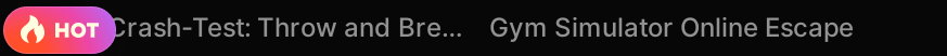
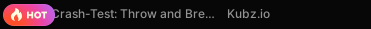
[489,11,854,43] Gym Simulator Online Escape -> [227,6,270,21] Kubz.io

